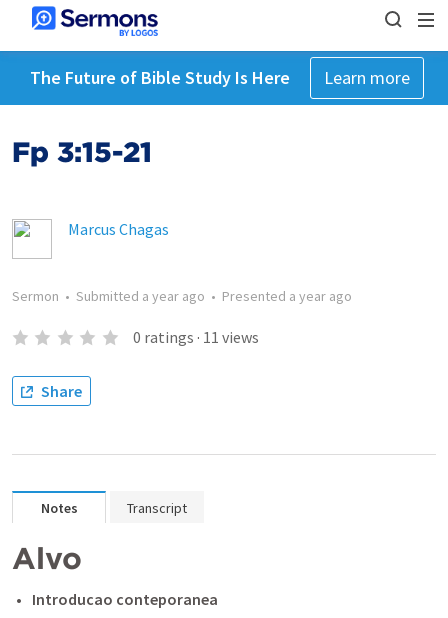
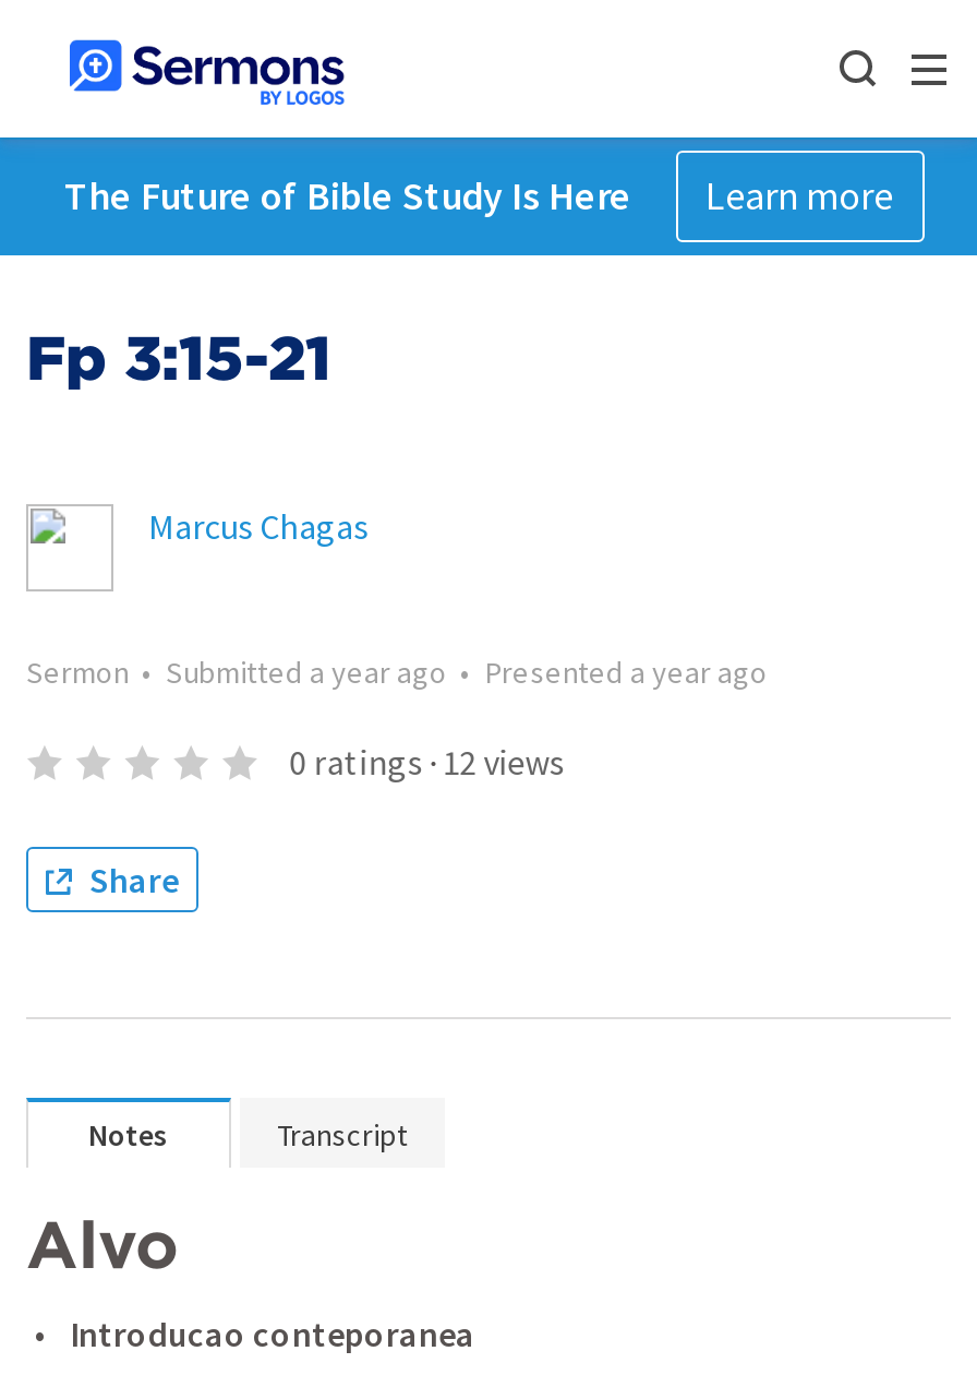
[133,327,259,347] 0 ratings · 11 views -> [289,740,564,784] 0 ratings · 12 views

